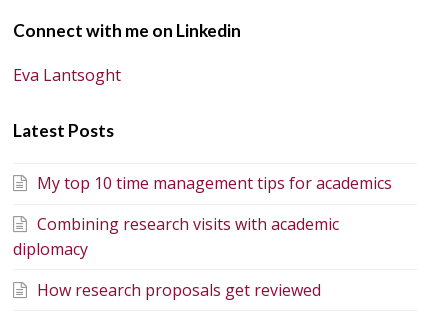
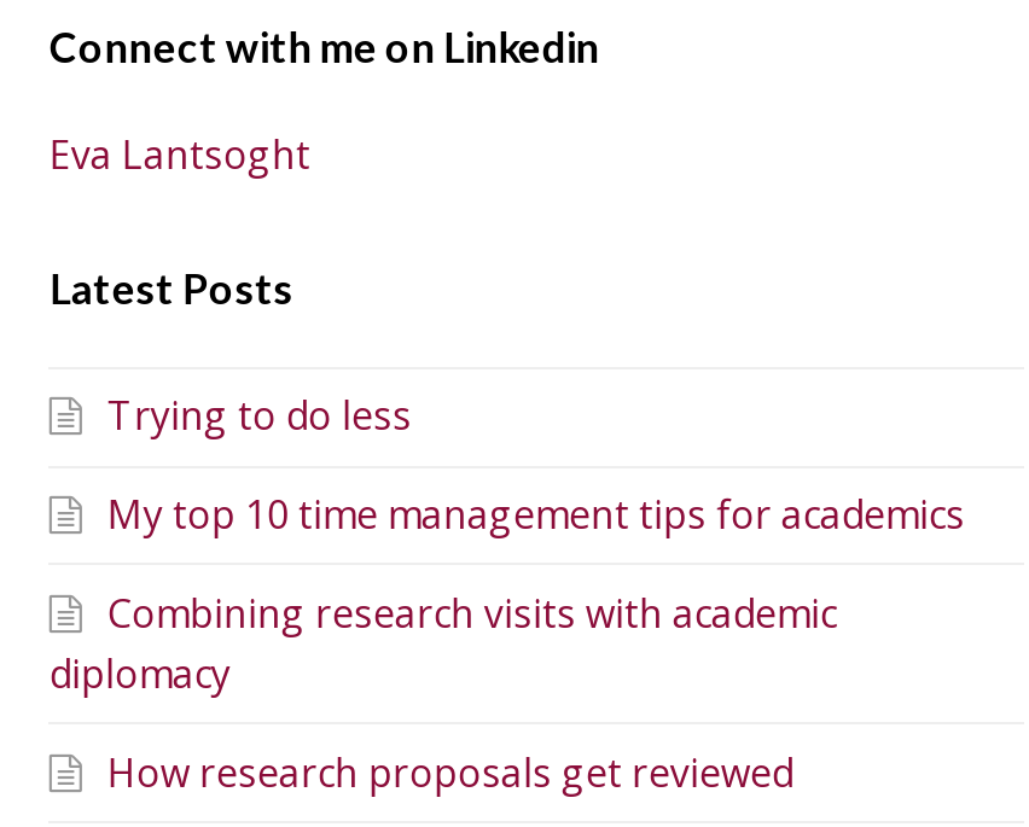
none -> [107,389,412,442] Trying to do less

